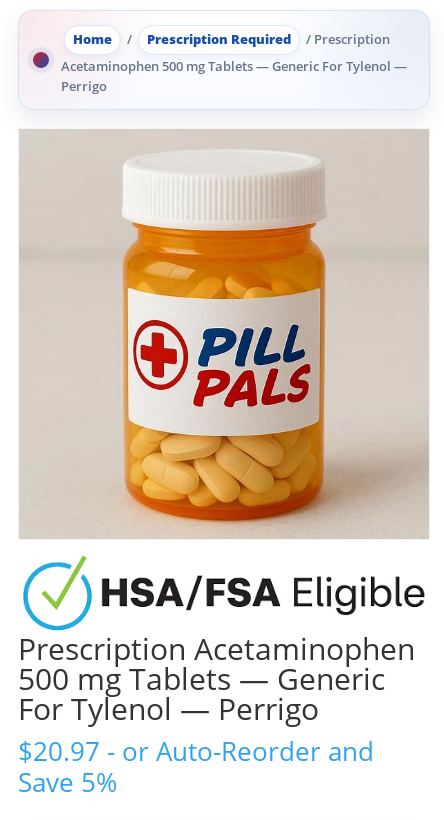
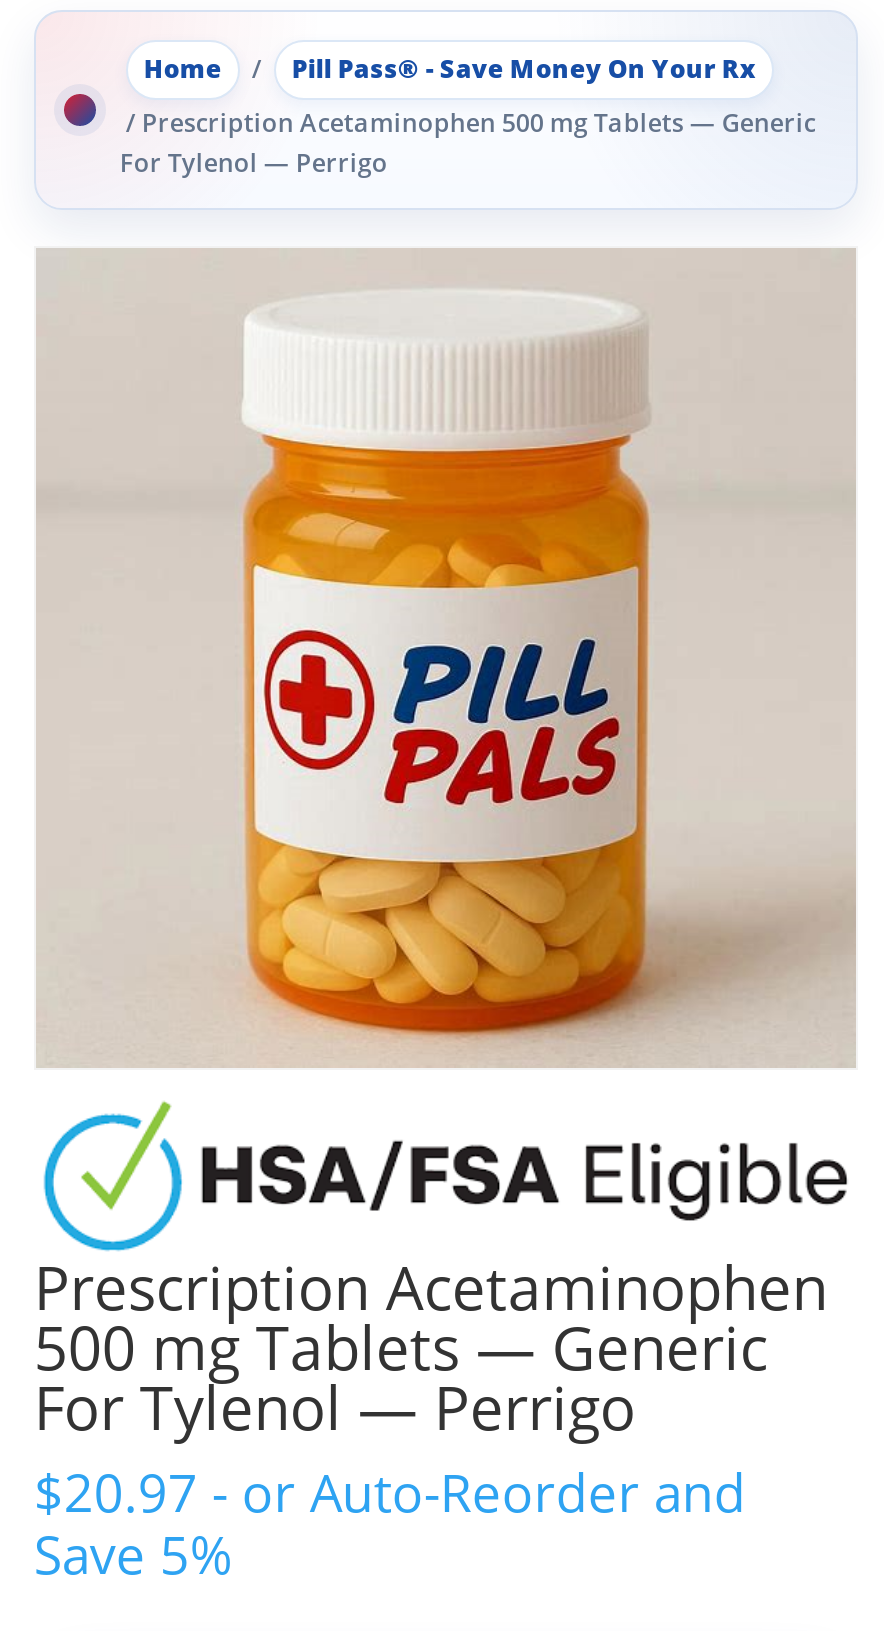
[147,31,390,48] Prescription Required | / Prescription -> [292,52,756,86] Pill Pass® - Save Money On Your Rx
[61,58,407,95] Acetaminophen 500 mg Tablets — Generic For Tylenol — | Perrigo -> [120,106,816,180] / Prescription Acetaminophen 500 mg Tablets — Generic | For Tylenol — Perrigo

